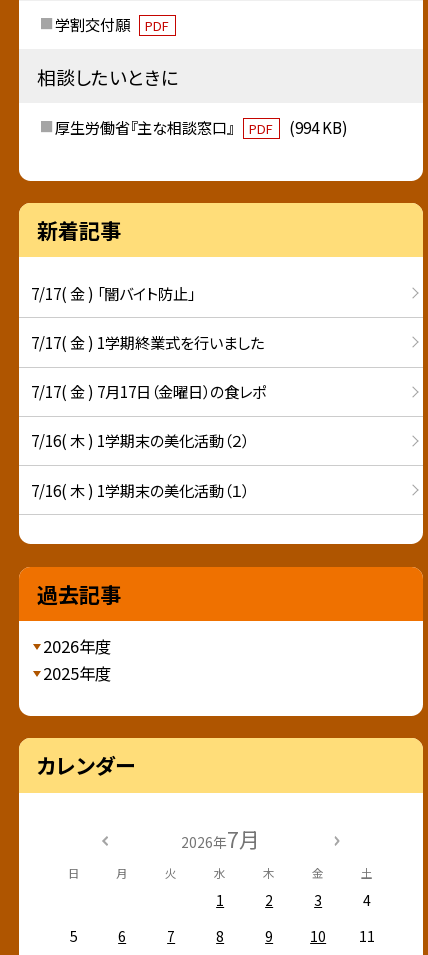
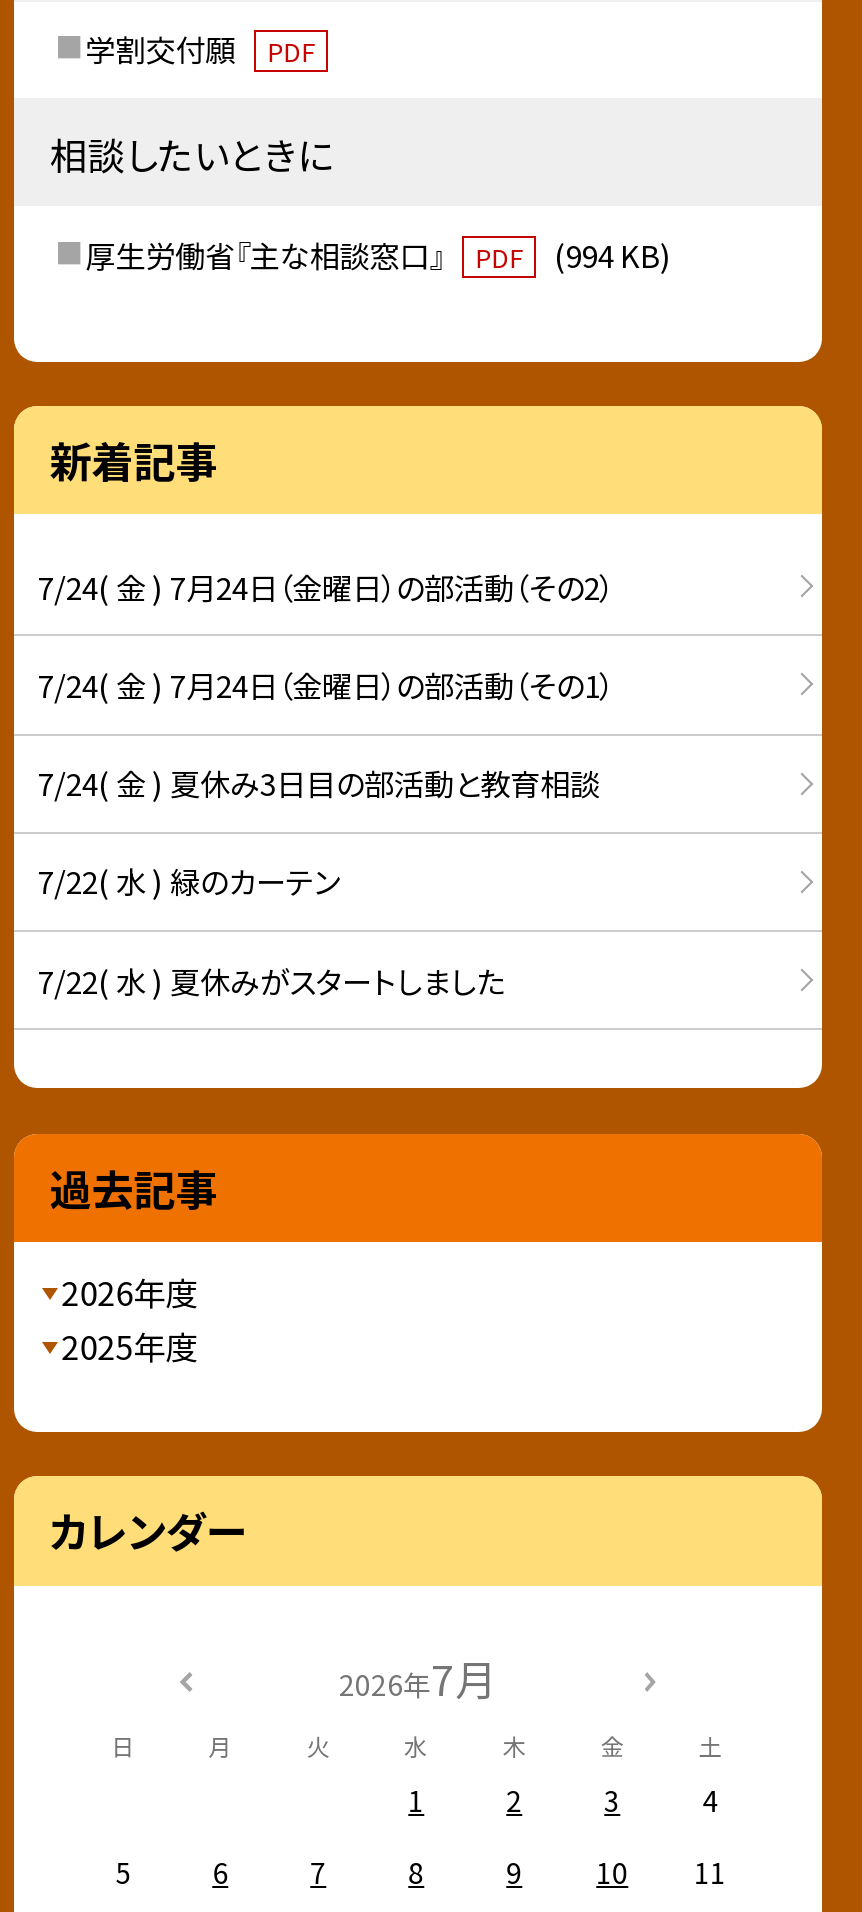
[31,282,195,304] 7/17( 金 ) 「闇バイト防止」 -> [38,563,614,607] 7/24( 金 ) 7月24日（金曜日）の部活動（その2）
[31,331,264,353] 7/17( 金 ) 1学期終業式を行いました -> [38,662,614,706] 7/24( 金 ) 7月24日（金曜日）の部活動（その1）
[31,380,266,402] 7/17( 金 ) 7月17日（金曜日）の食レポ -> [38,760,600,804] 7/24( 金 ) 夏休み3日目の部活動と教育相談
[31,429,249,451] 7/16( 木 ) 1学期末の美化活動（２） -> [38,859,340,903] 7/22( 水 ) 緑のカーテン
[31,479,249,501] 7/16( 木 ) 1学期末の美化活動（１） -> [38,957,504,1001] 7/22( 水 ) 夏休みがスタートしました

